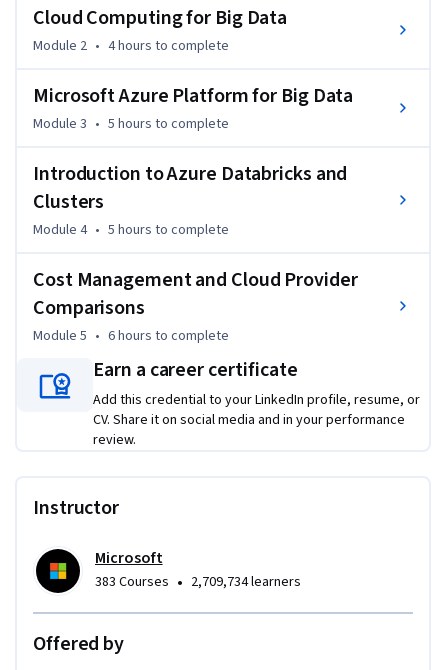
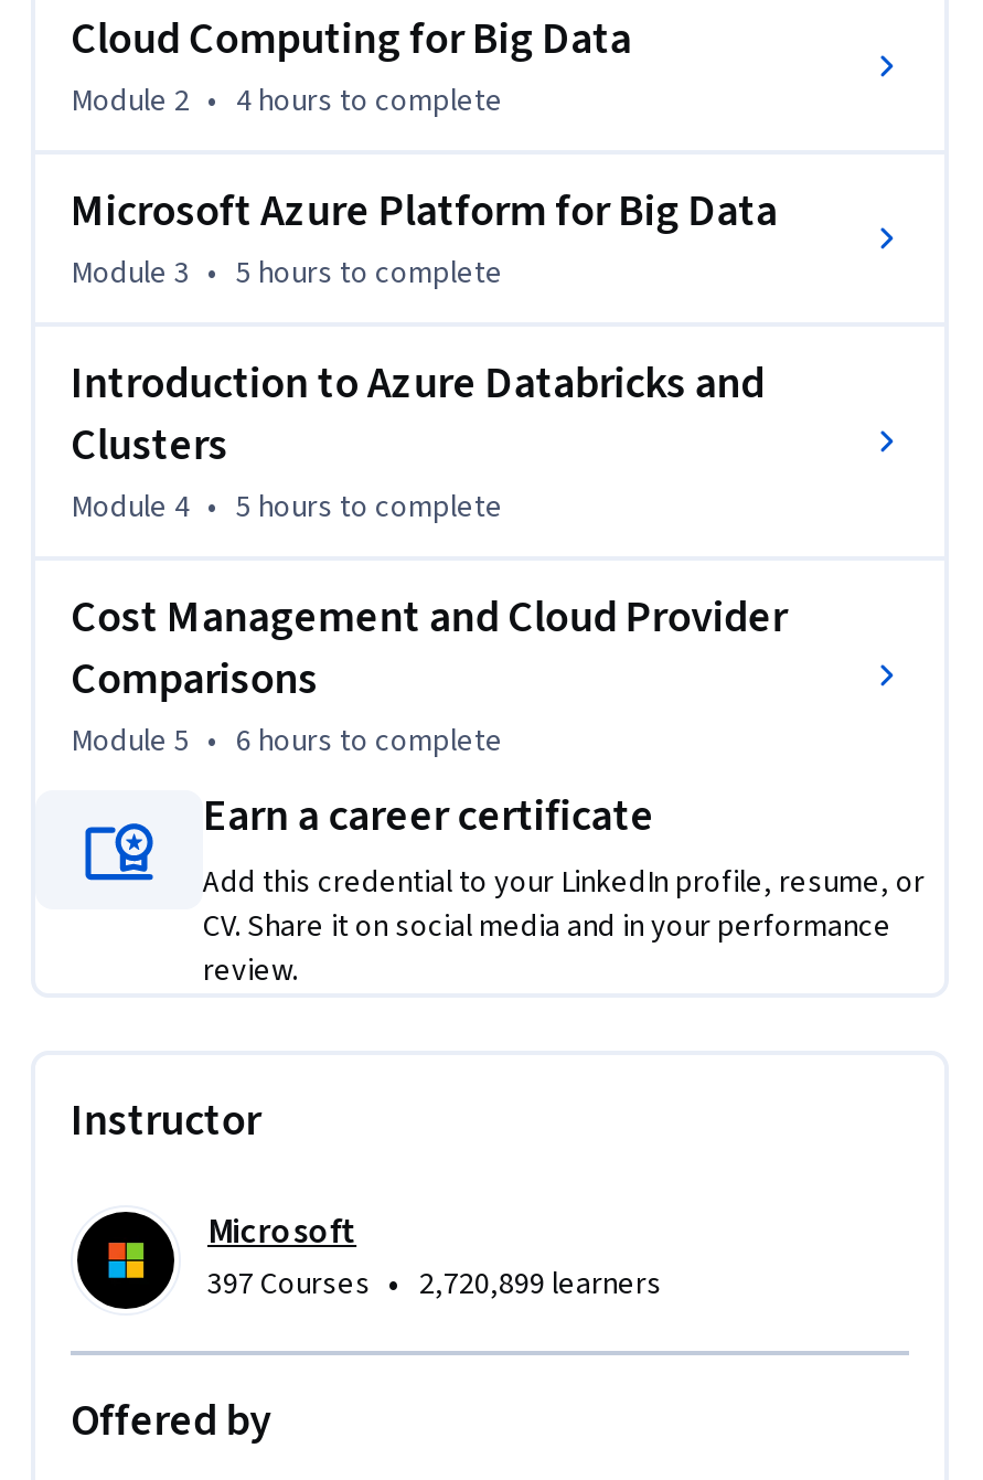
[95,571,301,593] 383 Courses • 2,709,734 learners -> [207,1261,662,1309] 397 Courses • 2,720,899 learners

